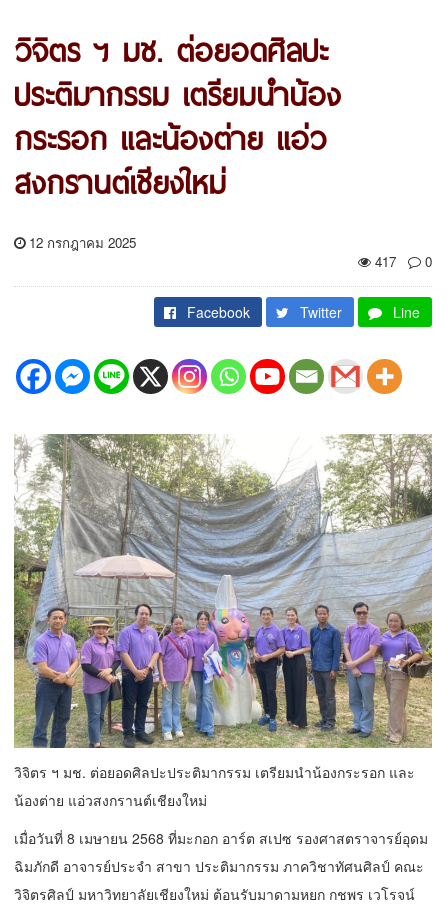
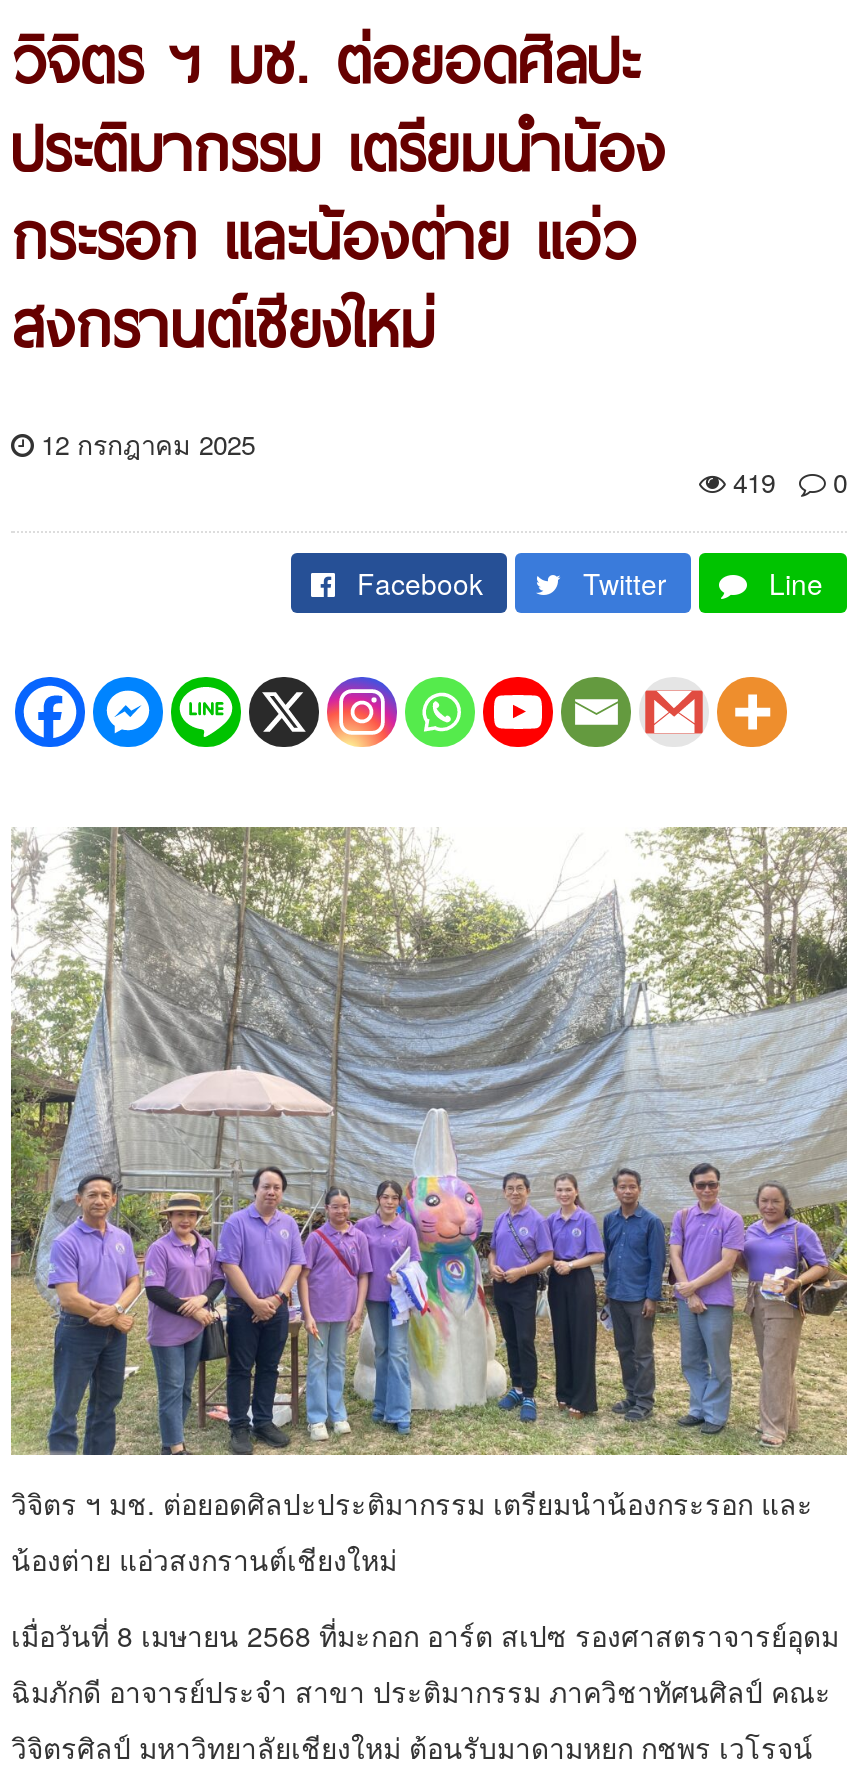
[371,252,432,271] 417 0 -> [725,463,847,501] 419 0

